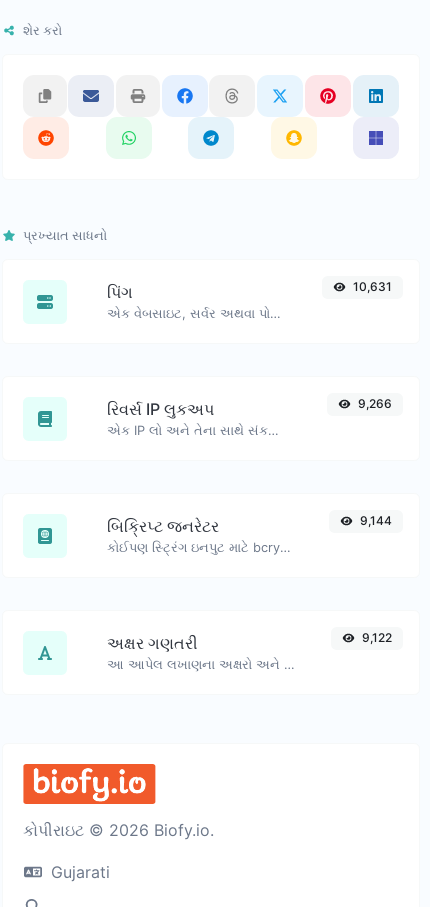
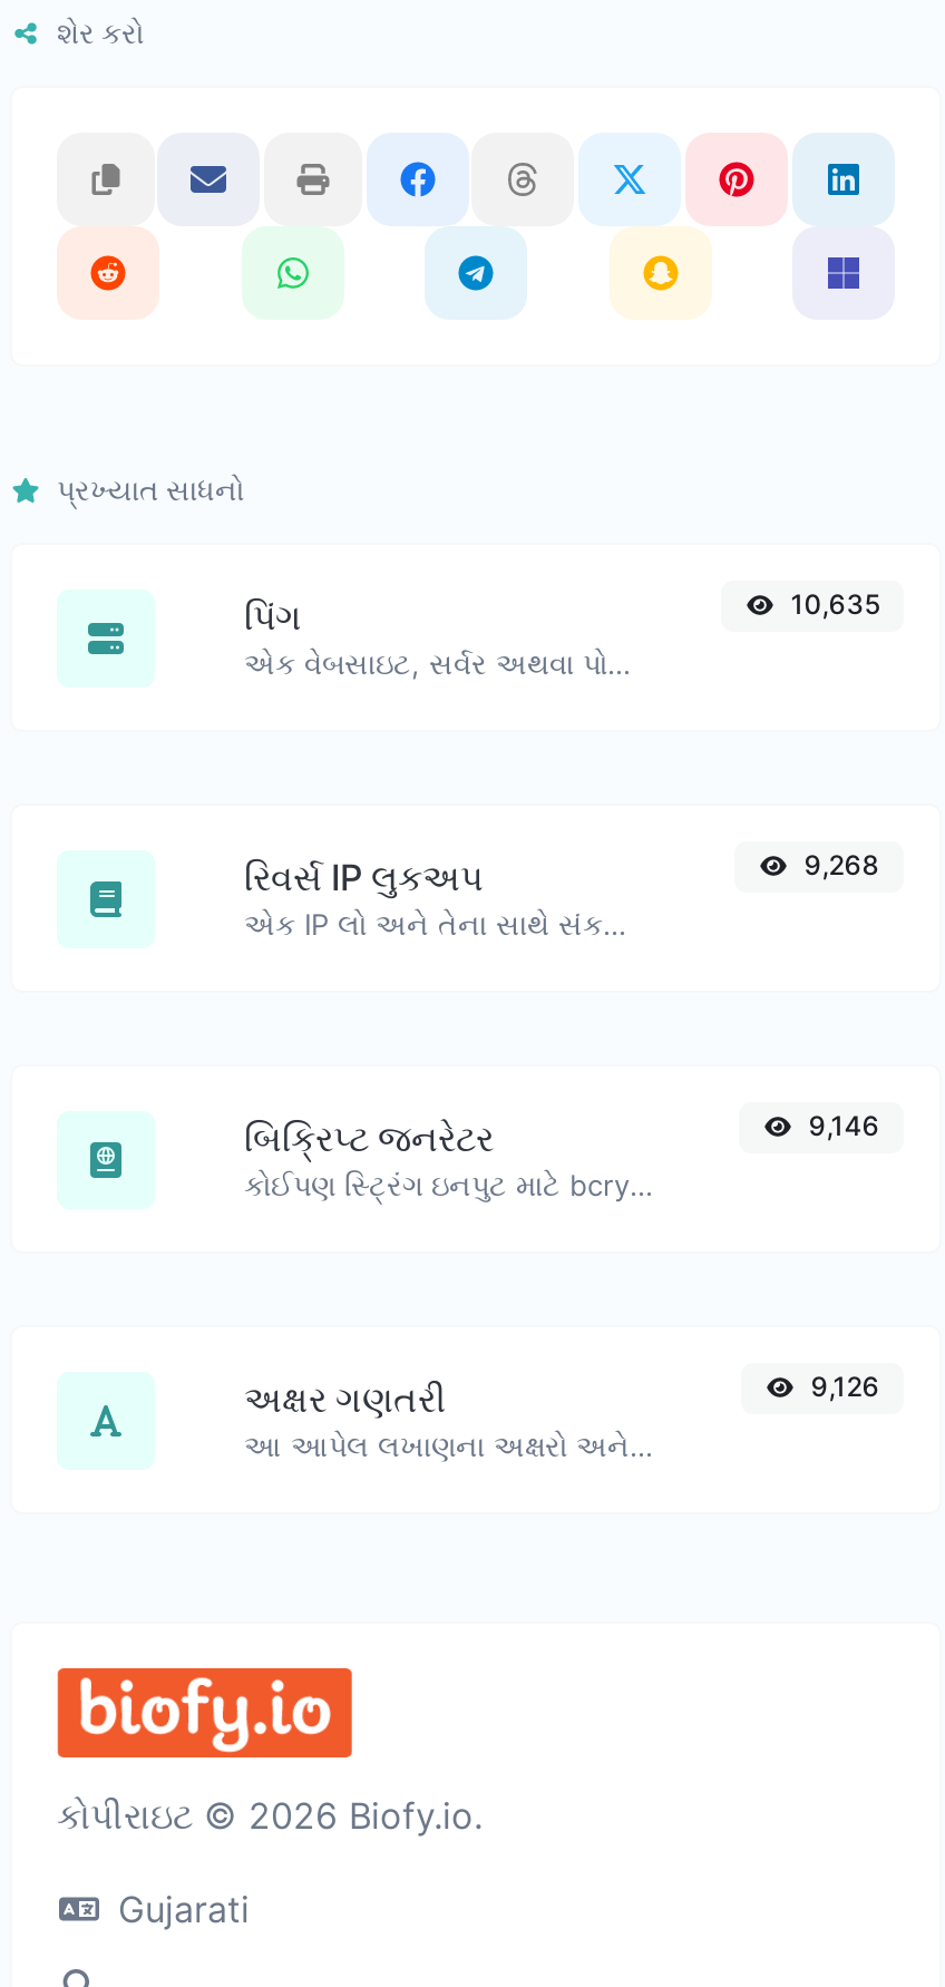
[350,279,392,294] 10,631 -> [784,588,880,622] 10,635
[355,396,392,411] 9,266 -> [797,849,880,882] 9,268
[357,513,392,528] 9,144 -> [802,1110,880,1143] 9,146
[359,630,392,645] 9,122 -> [804,1371,880,1404] 9,126

